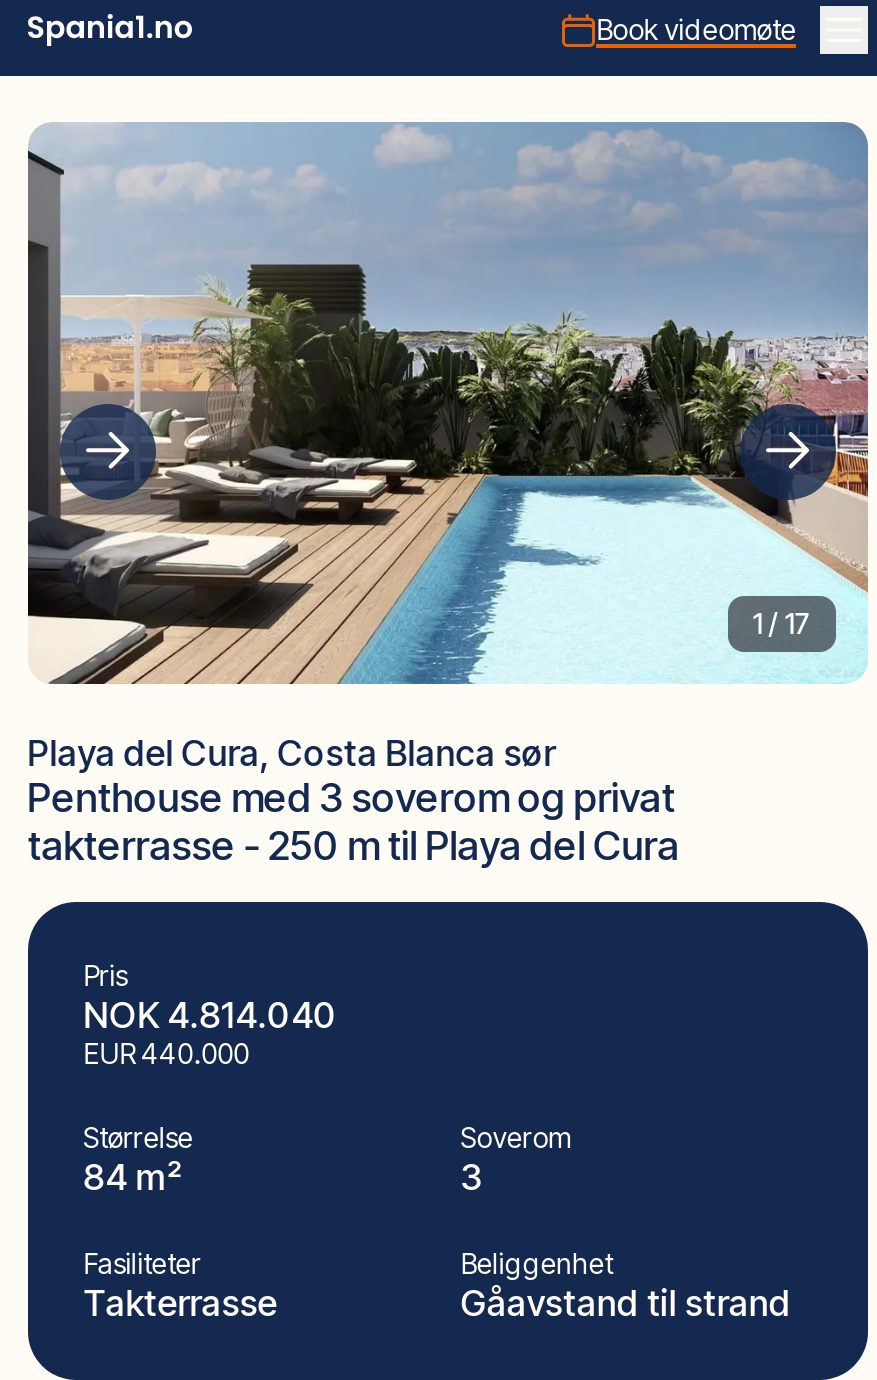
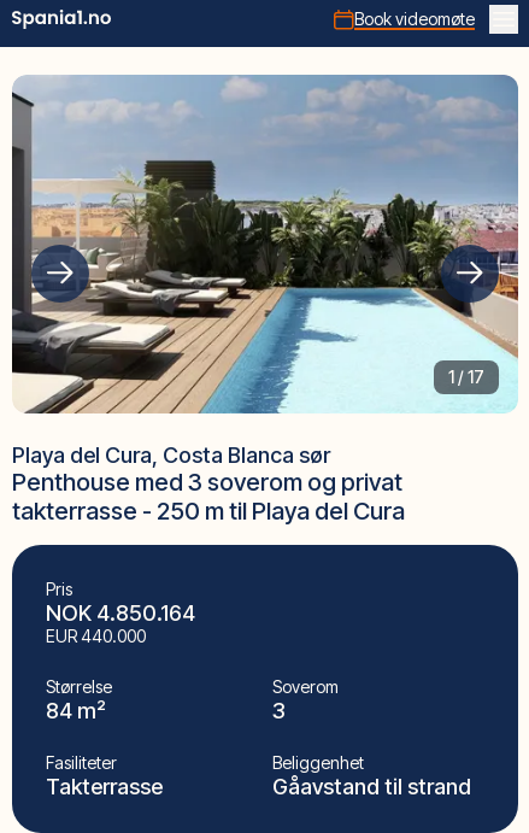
[83,994,337,1036] NOK 4.814.040 -> [45,600,195,626] NOK 4.850.164

